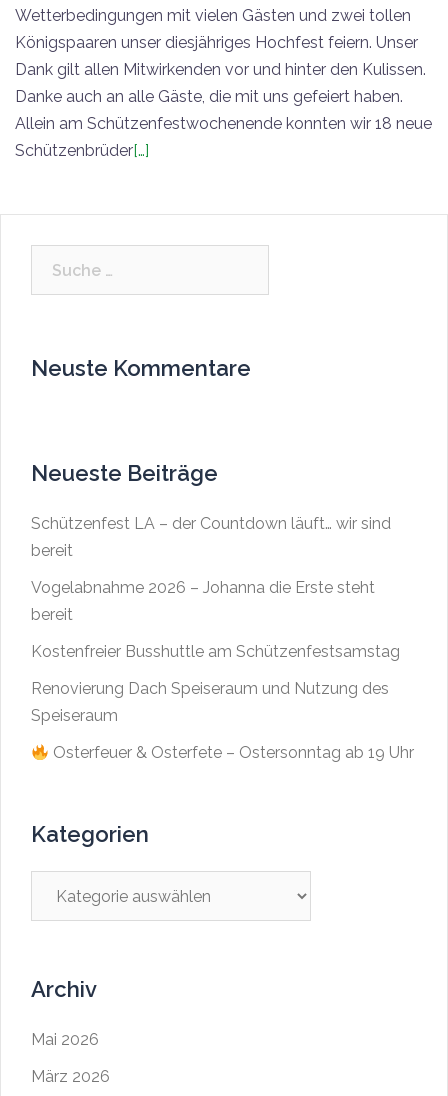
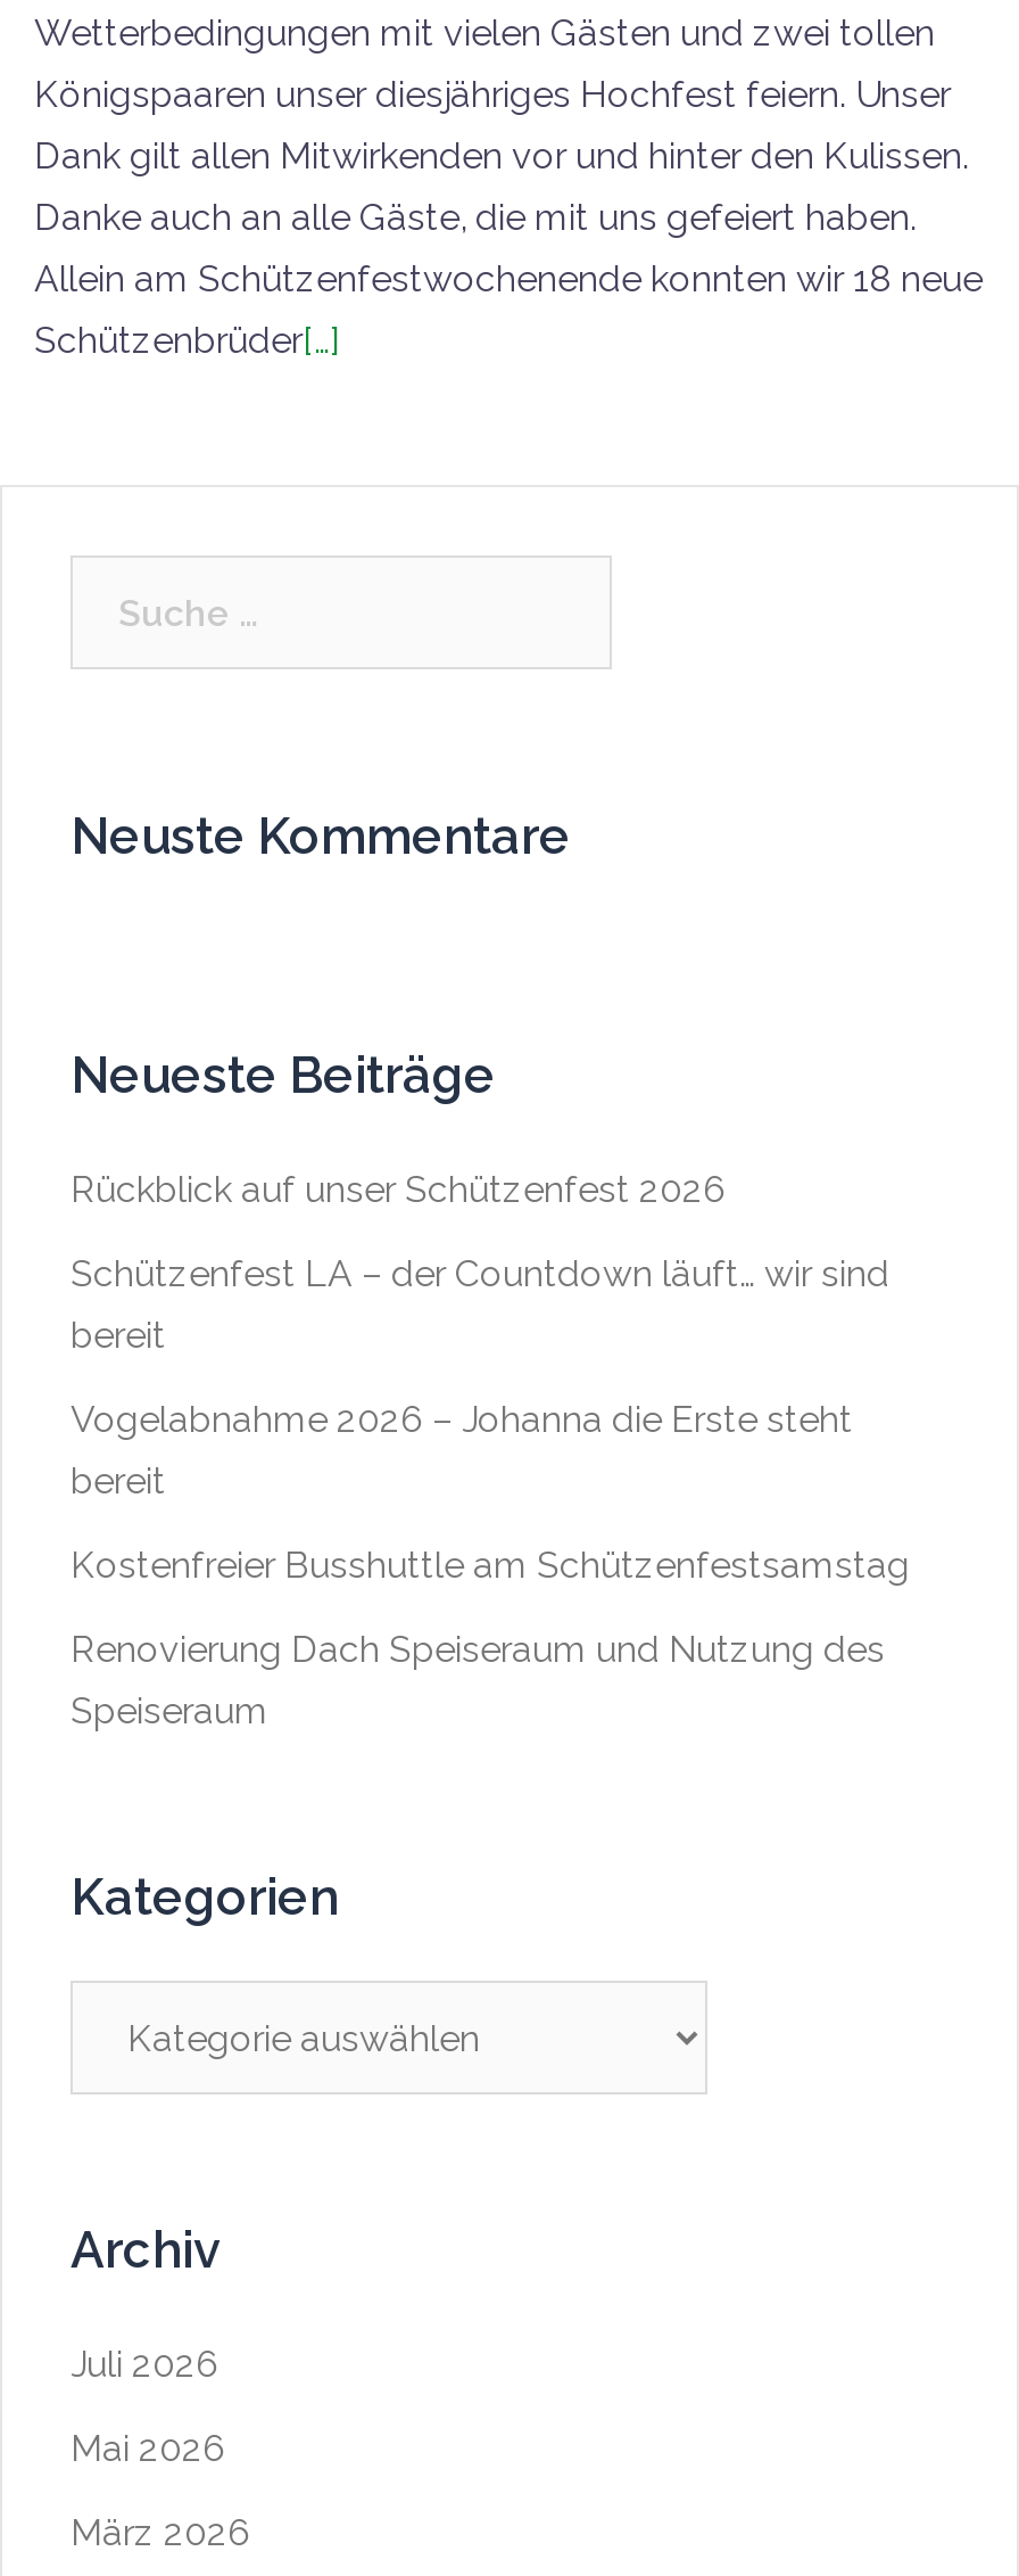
none -> [71,1168,726,1211] Rückblick auf unser Schützenfest 2026
[49,743,414,762] Osterfeuer & Osterfete – Ostersonntag ab 19 Uhr -> none
none -> [71,2343,218,2386] Juli 2026

